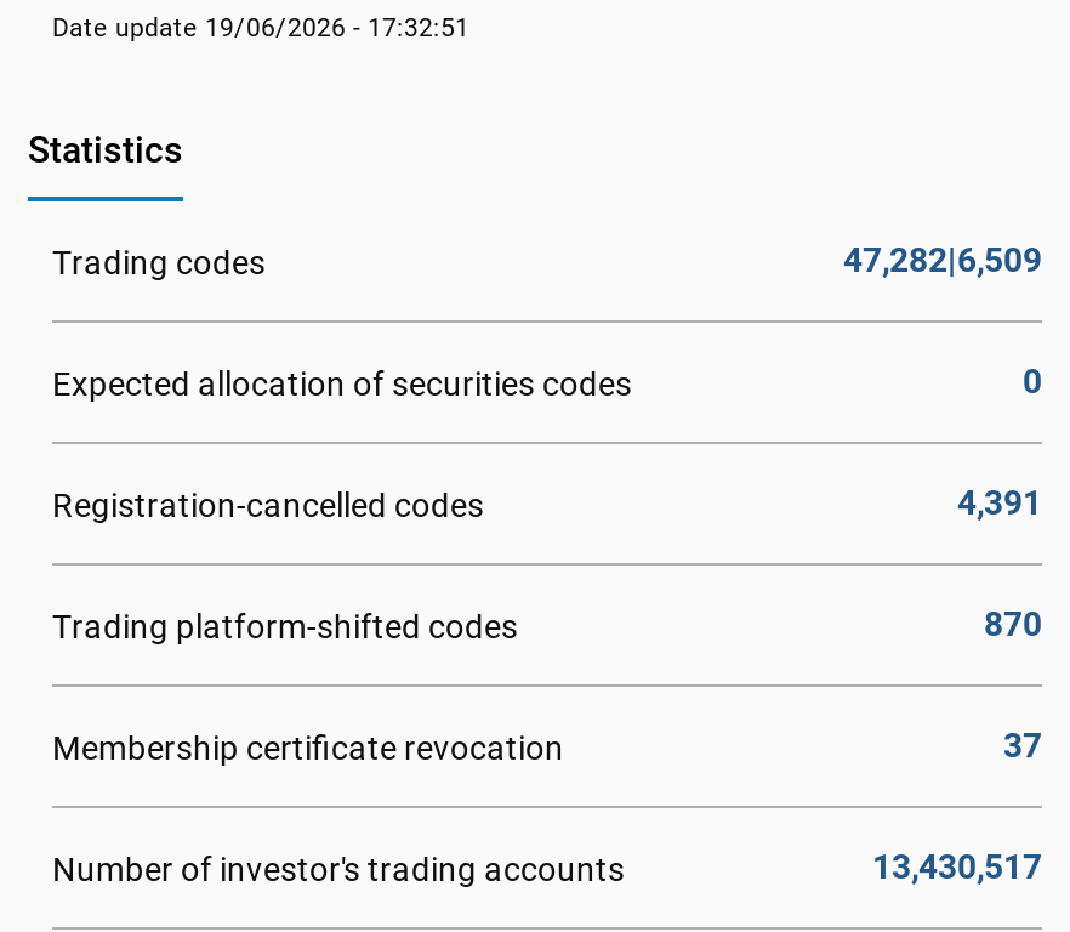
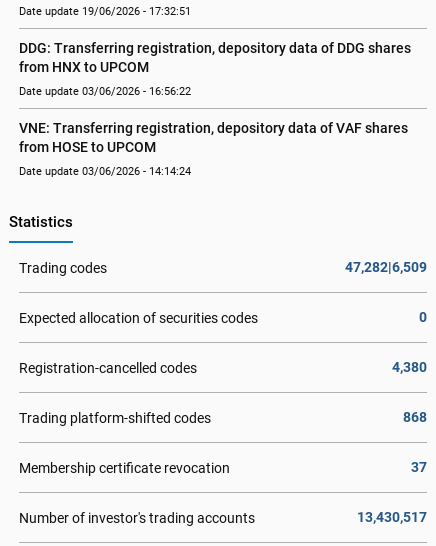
none -> [19,40,411,178] DDG: Transferring registration, depository data of DDG shares | from HNX to UPCOM | Date update 03/06/2026 - 16:56:22 | VNE: Transferring registration, depository data of VAF shares | from HOSE to UPCOM | Date update 03/06/2026 - 14:14:24
[957,483,1042,522] 4,391 -> [392,359,427,375] 4,380
[984,604,1042,643] 870 -> [403,409,427,425] 868

